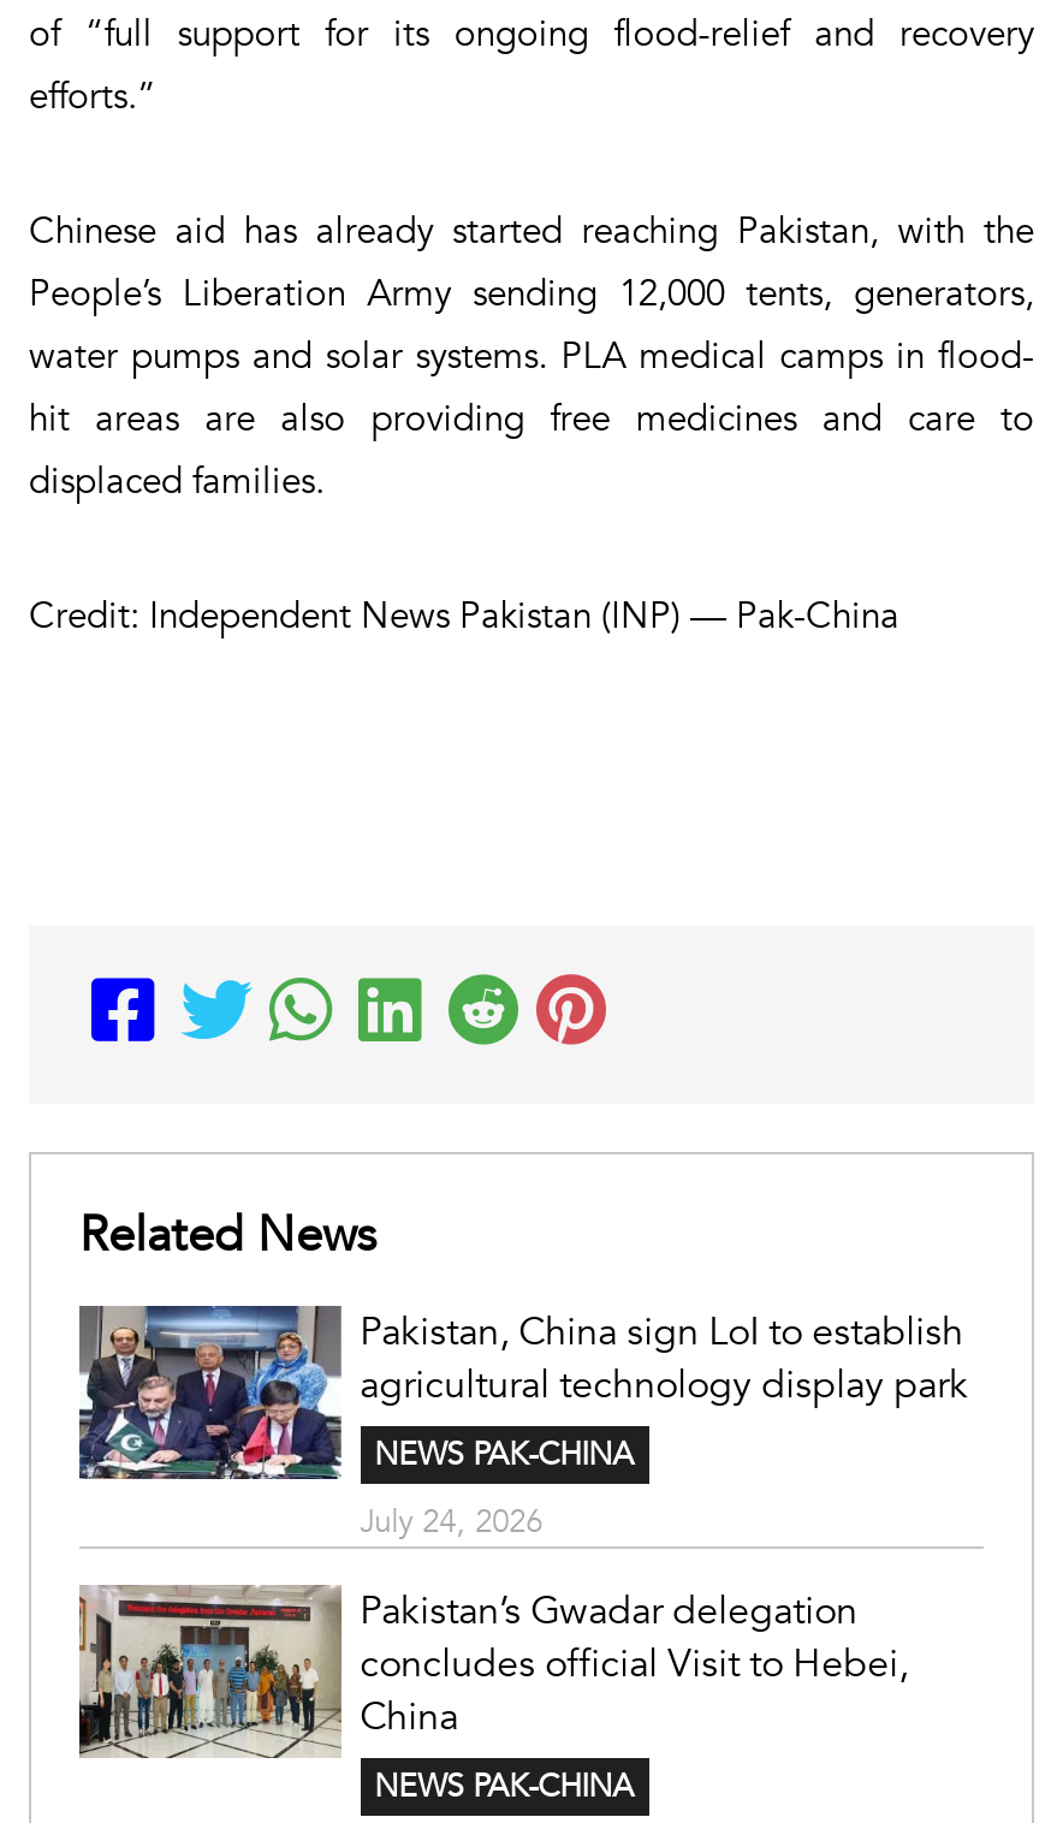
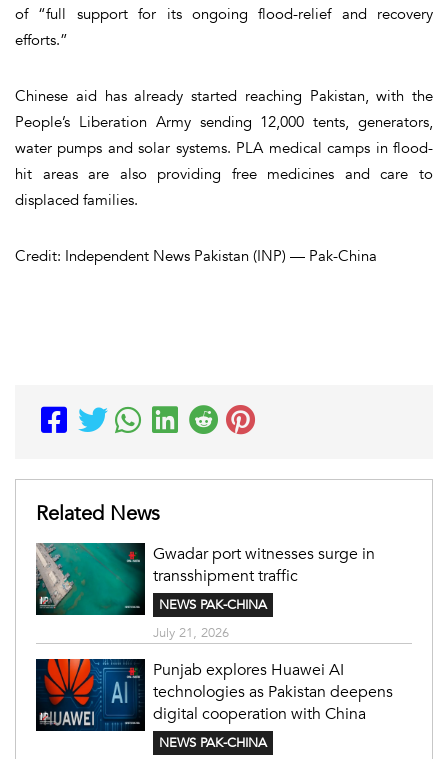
[77,1304,968,1481] [image] | Pakistan, China sign LoI to establish | agricultural technology display park -> [35,543,375,616] [image] | Gwadar port witnesses surge in | transshipment traffic
[360,1500,543,1543] July 24, 2026 -> [153,624,229,642] July 21, 2026
[77,1582,908,1760] [image] | Pakistan’s Gwadar delegation | concludes official Visit to Hebei, | China -> [35,658,393,732] [image] | Punjab explores Huawei AI | technologies as Pakistan deepens | digital cooperation with China

